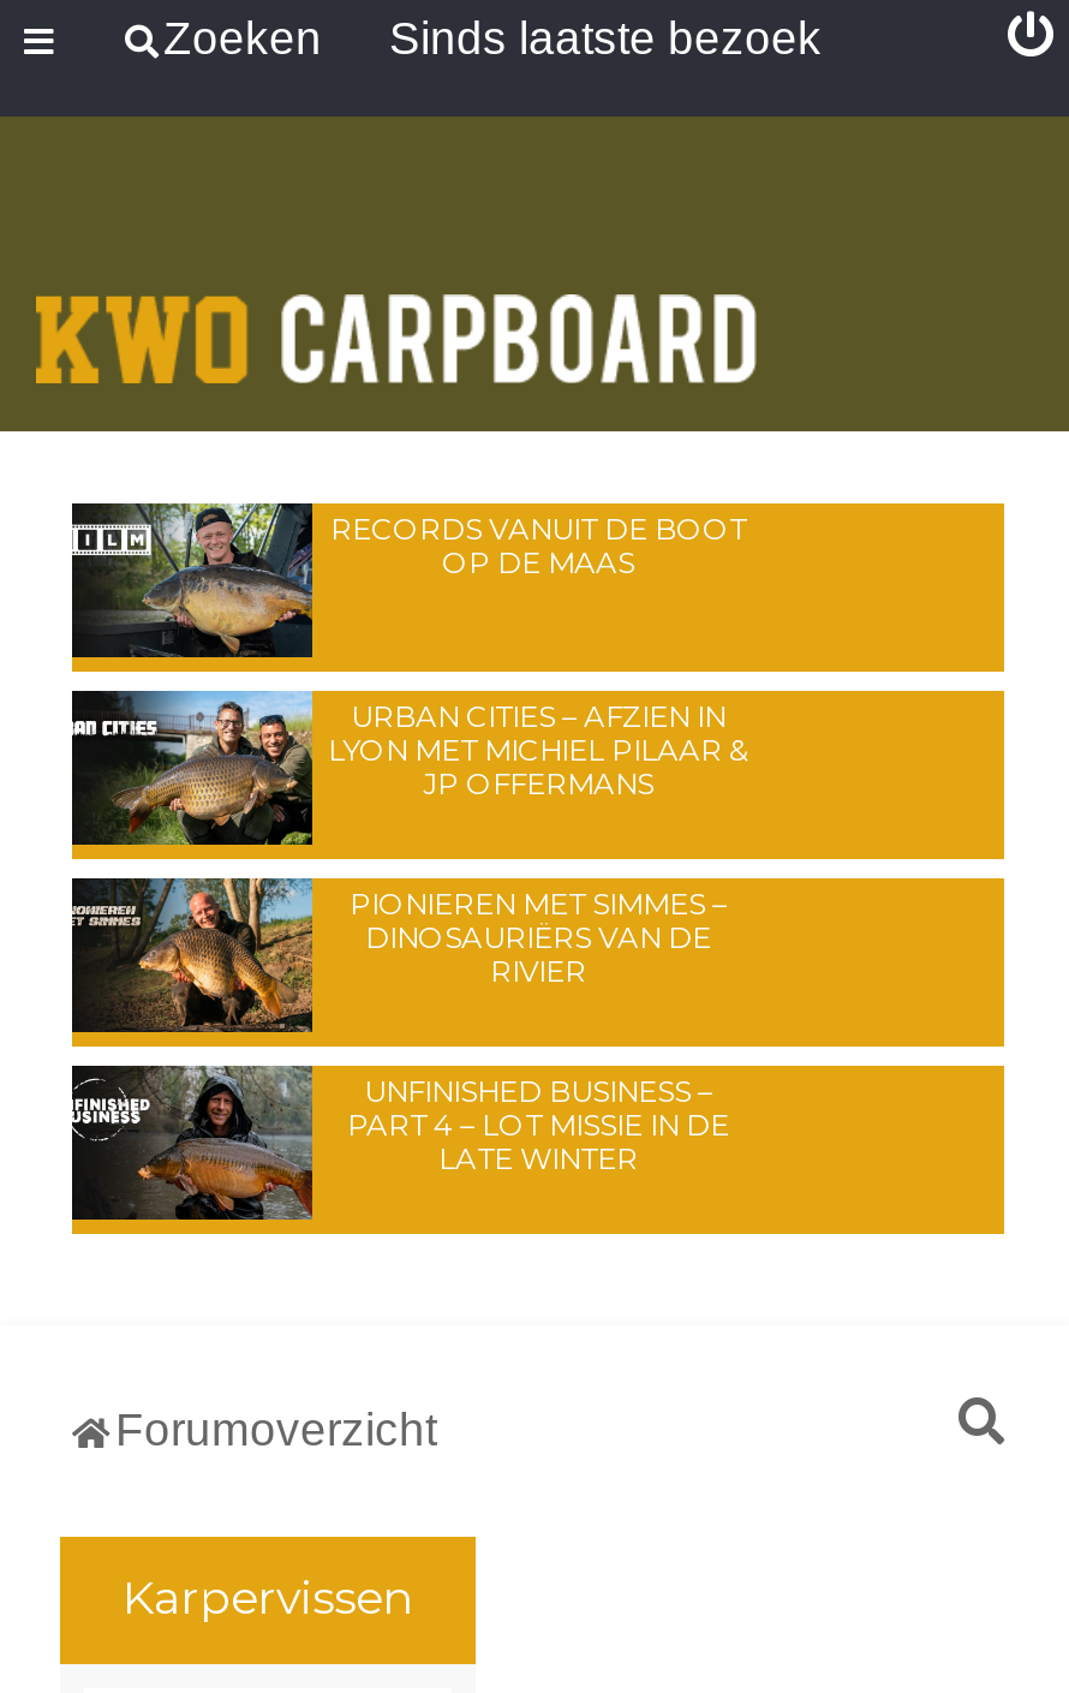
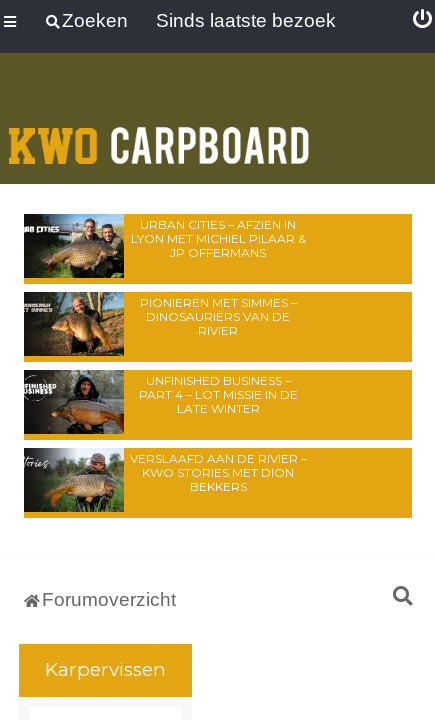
[72,501,746,657] [image] | RECORDS VANUIT DE BOOT | OP DE MAAS -> none
moved [74,686,748,1176] -> [25,212,305,416]: [image] | URBAN CITIES – AFZIEN IN | LYON MET MICHIEL PILAAR & | ... | PART 4 – LOT MISSIE IN DE | LATE WINTER
none -> [24,448,306,513] [image] | VERSLAAFD AAN DE RIVIER – | KWO STORIES MET DION | BEKKERS

